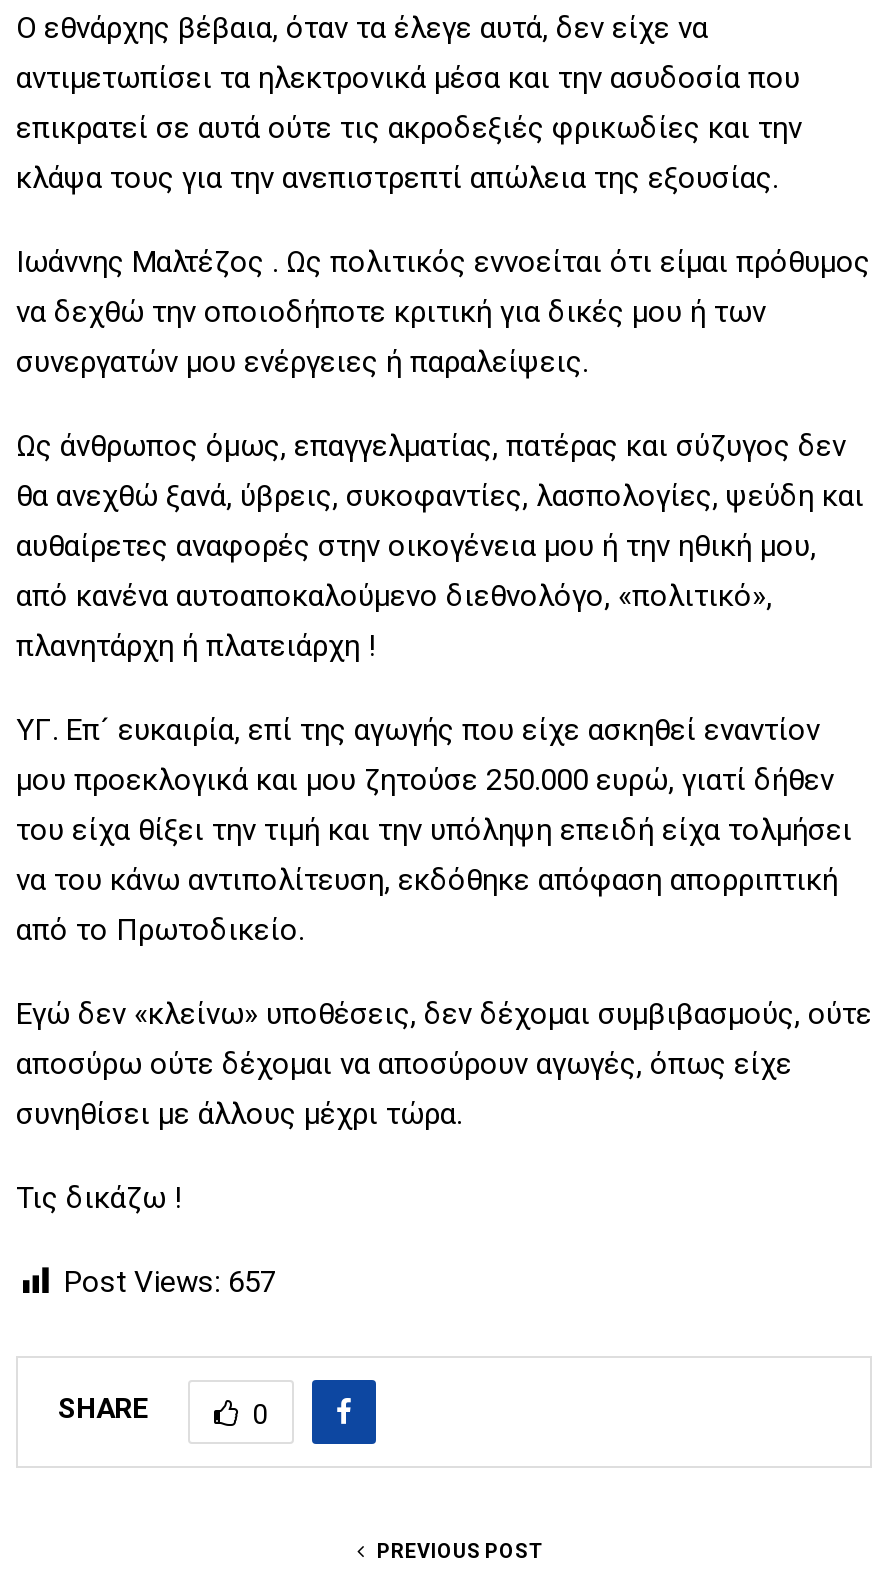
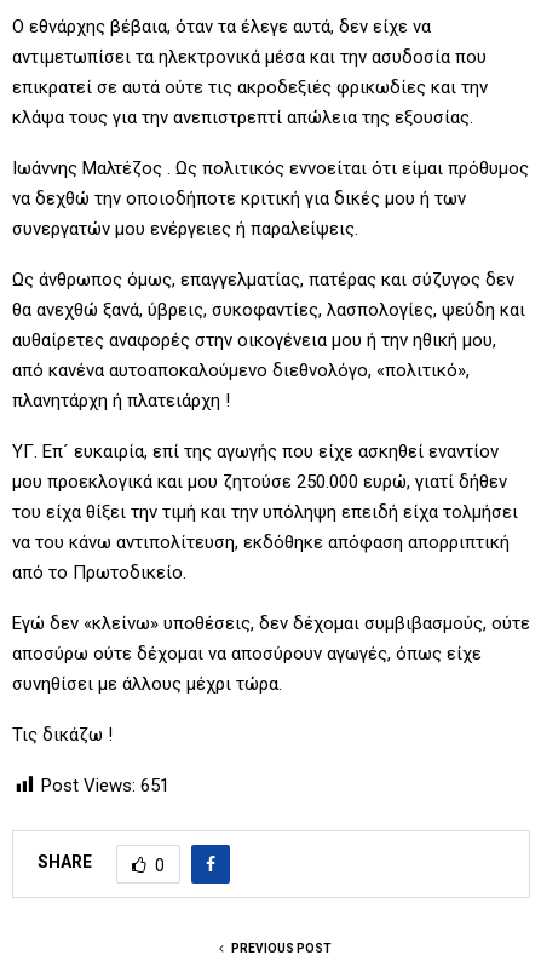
[64,1263,276,1299] Post Views: 657 -> [41,774,169,796] Post Views: 651

